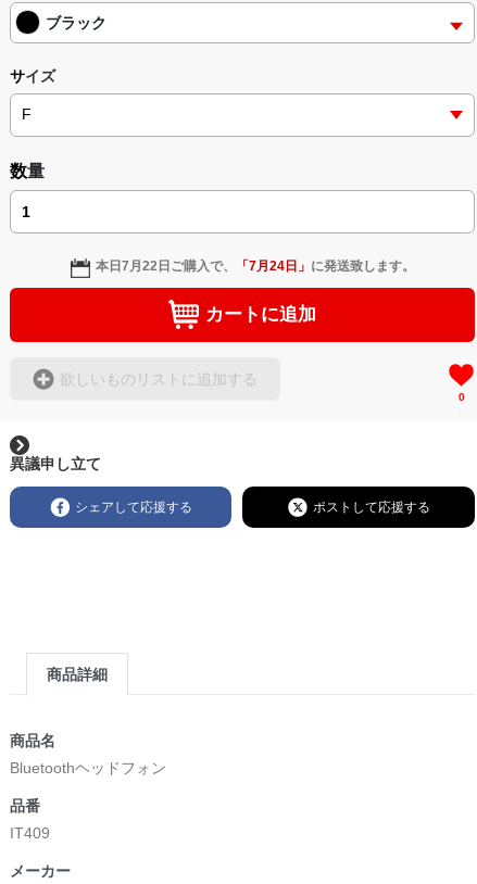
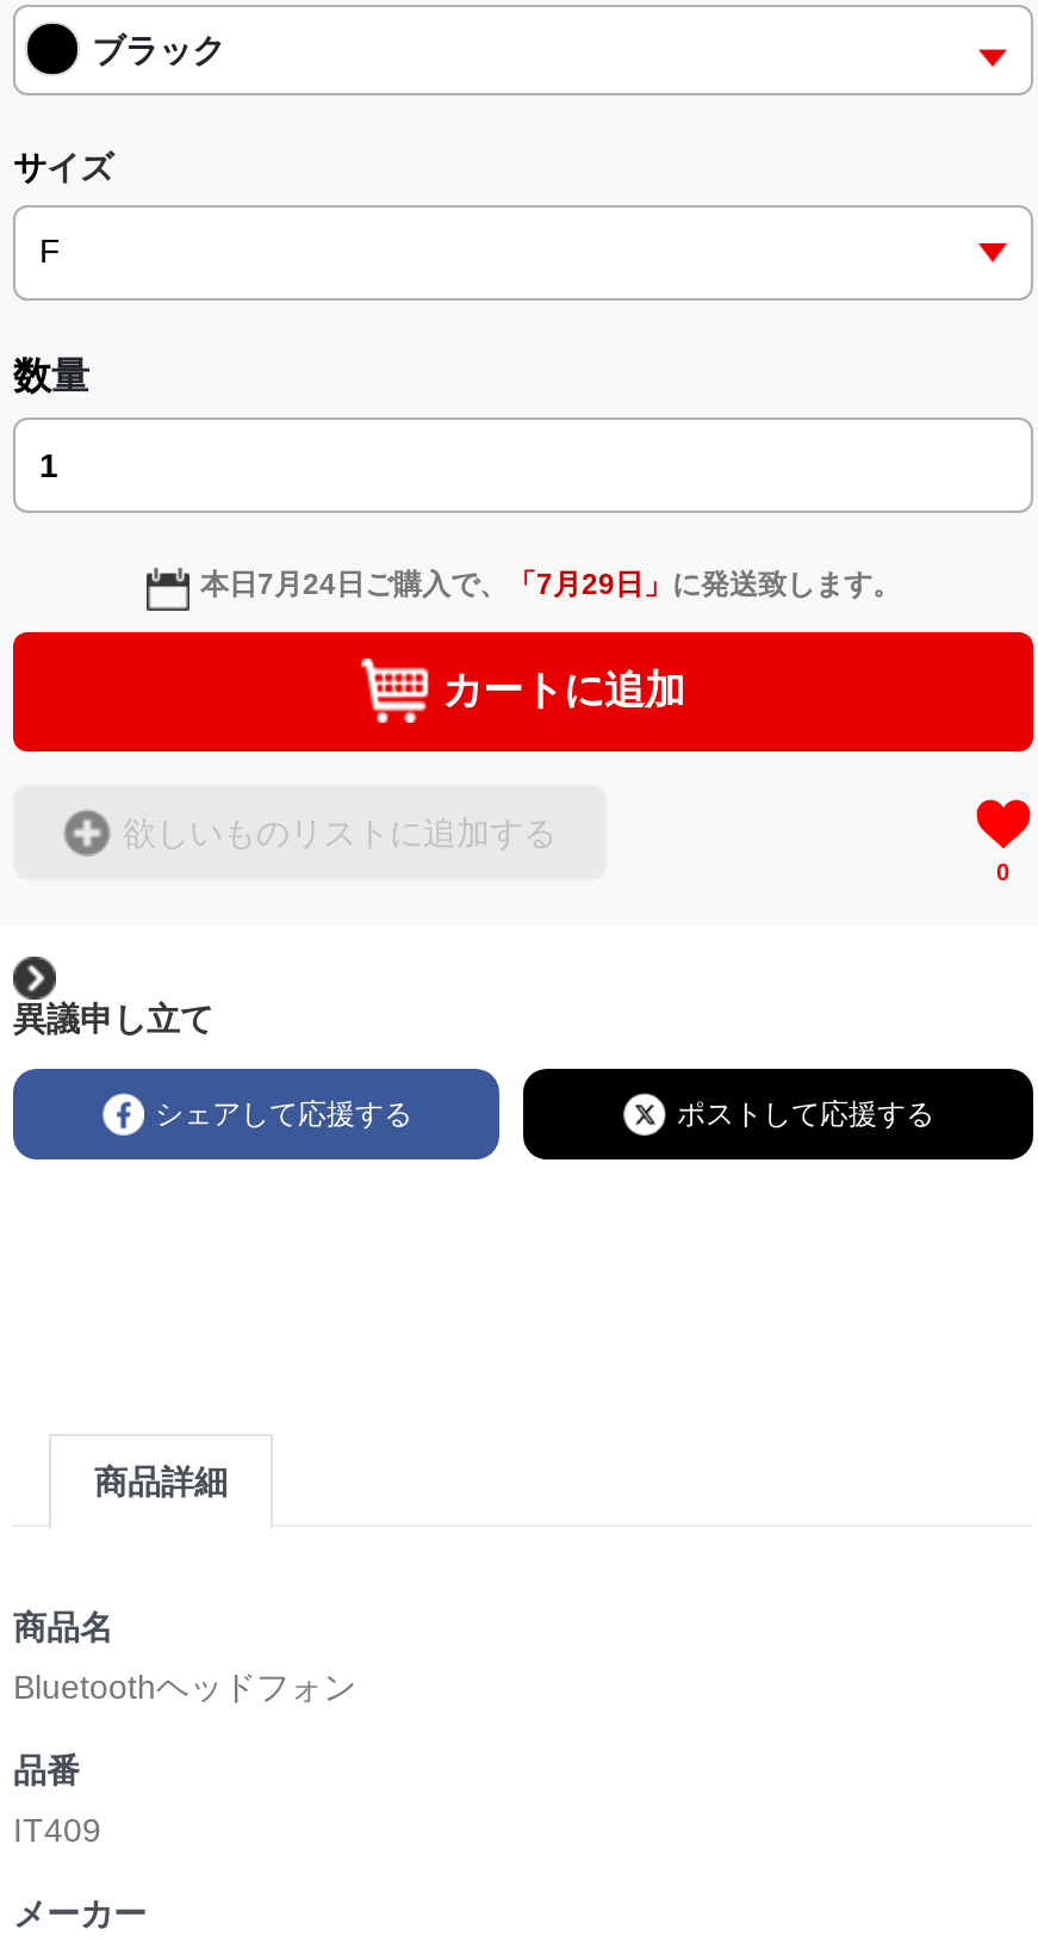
[95,258,415,273] 本日7月22日ご購入で、「7月24日」に発送致します。 -> [200,567,901,600] 本日7月24日ご購入で、「7月29日」に発送致します。

